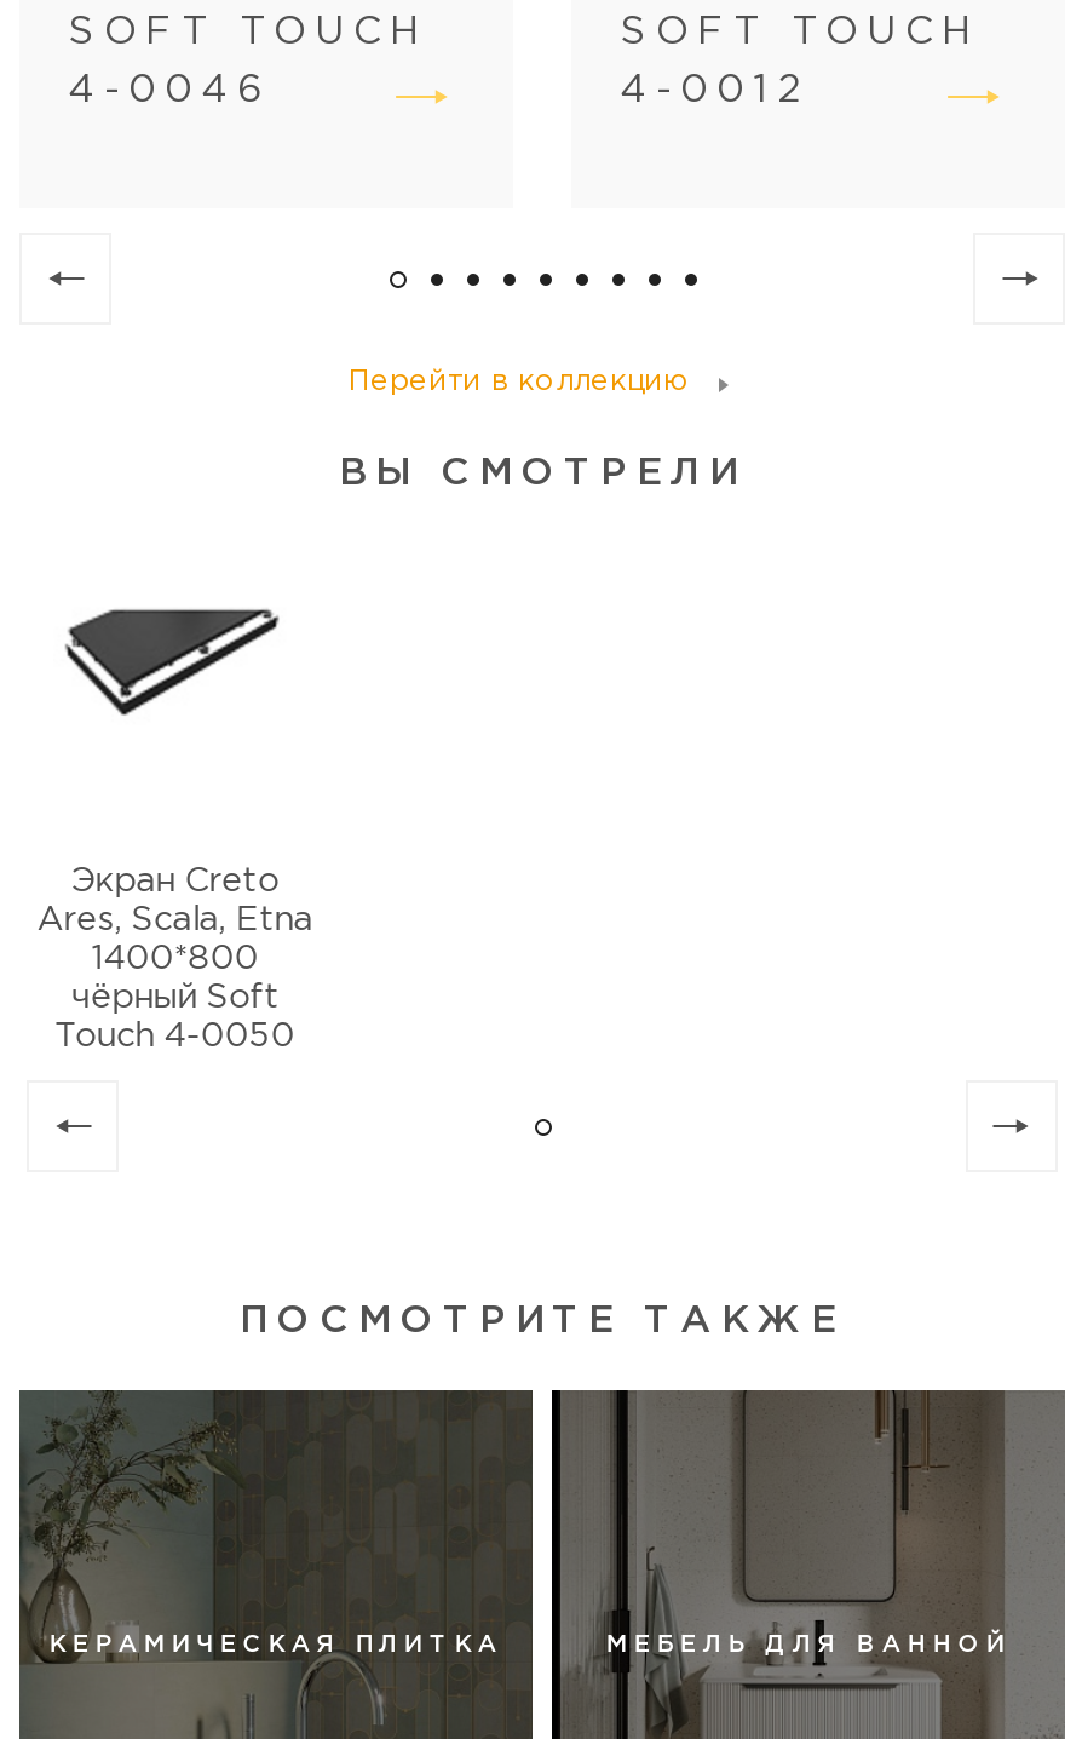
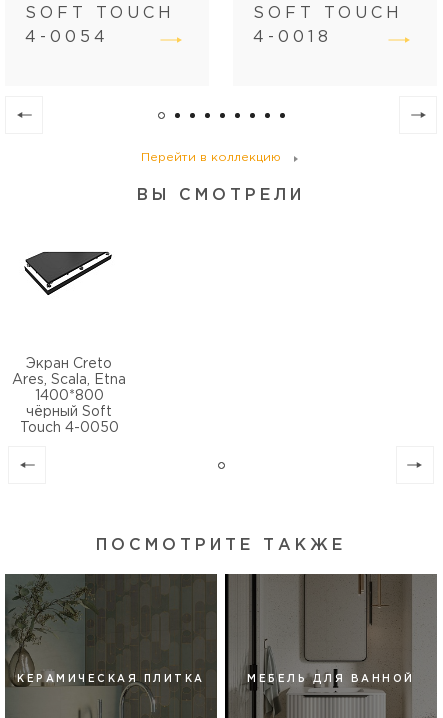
[68,73,271,109] 4-0046 -> [25,30,109,45] 4-0054
[620,73,811,109] 4-0012 -> [253,30,332,45] 4-0018

